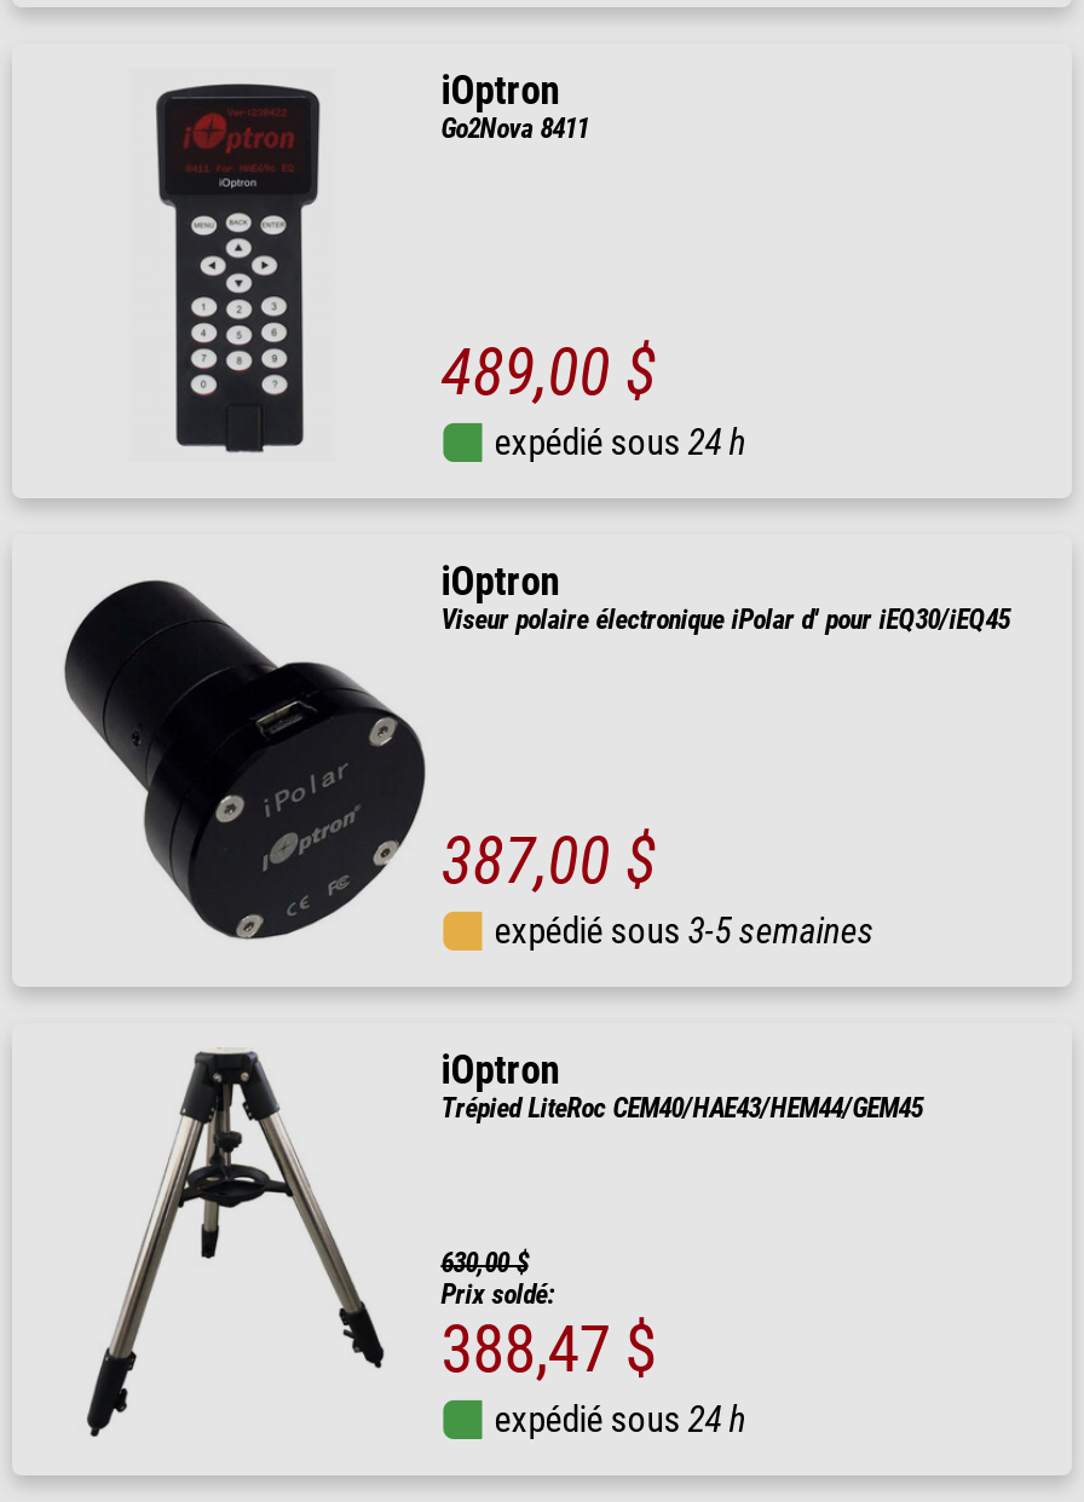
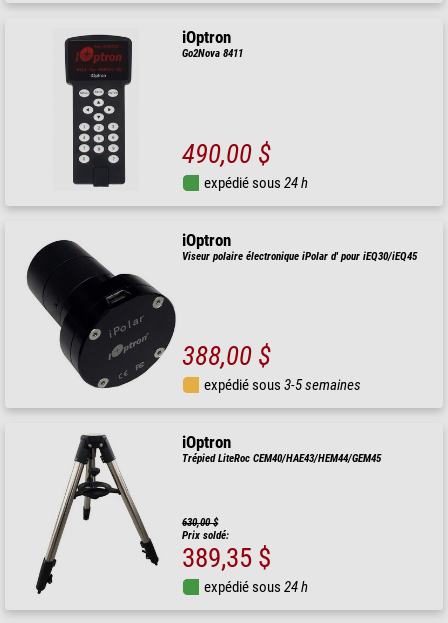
[441,333,656,410] 489,00 $ -> [182,137,271,169] 490,00 $
[441,822,656,899] 387,00 $ -> [182,340,271,372] 388,00 $
[441,1311,656,1388] 388,47 $ -> [182,542,271,574] 389,35 $

